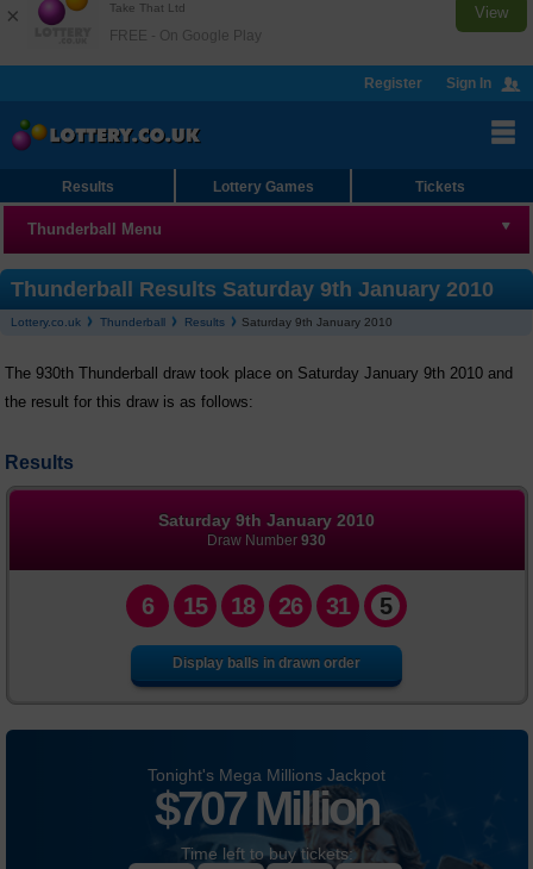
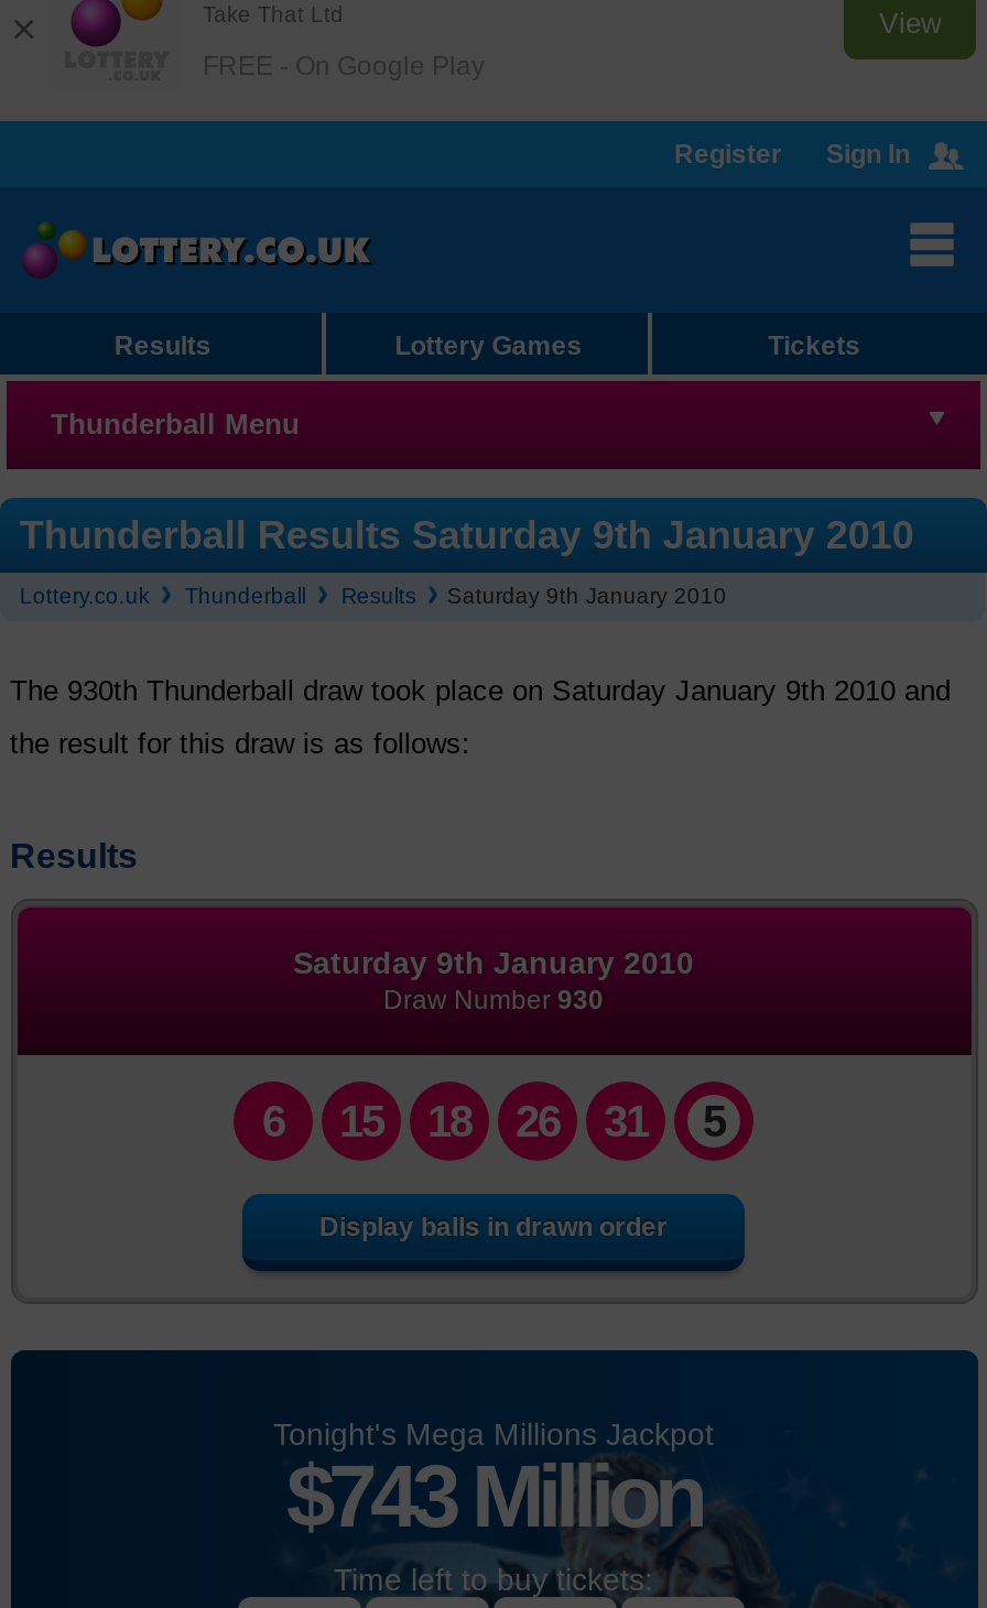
[155,782,378,834] $707 Million -> [286,1447,701,1544] $743 Million

